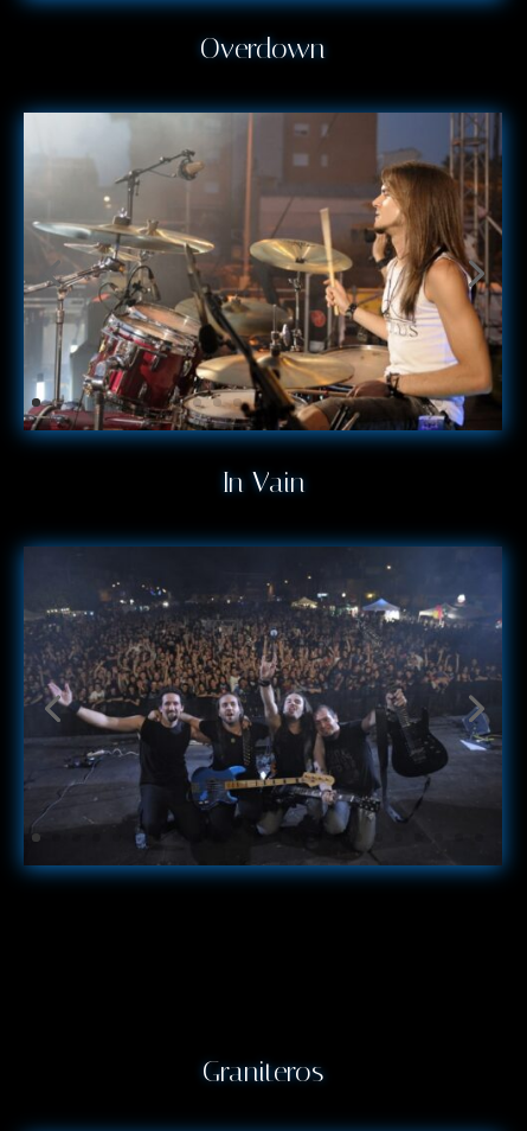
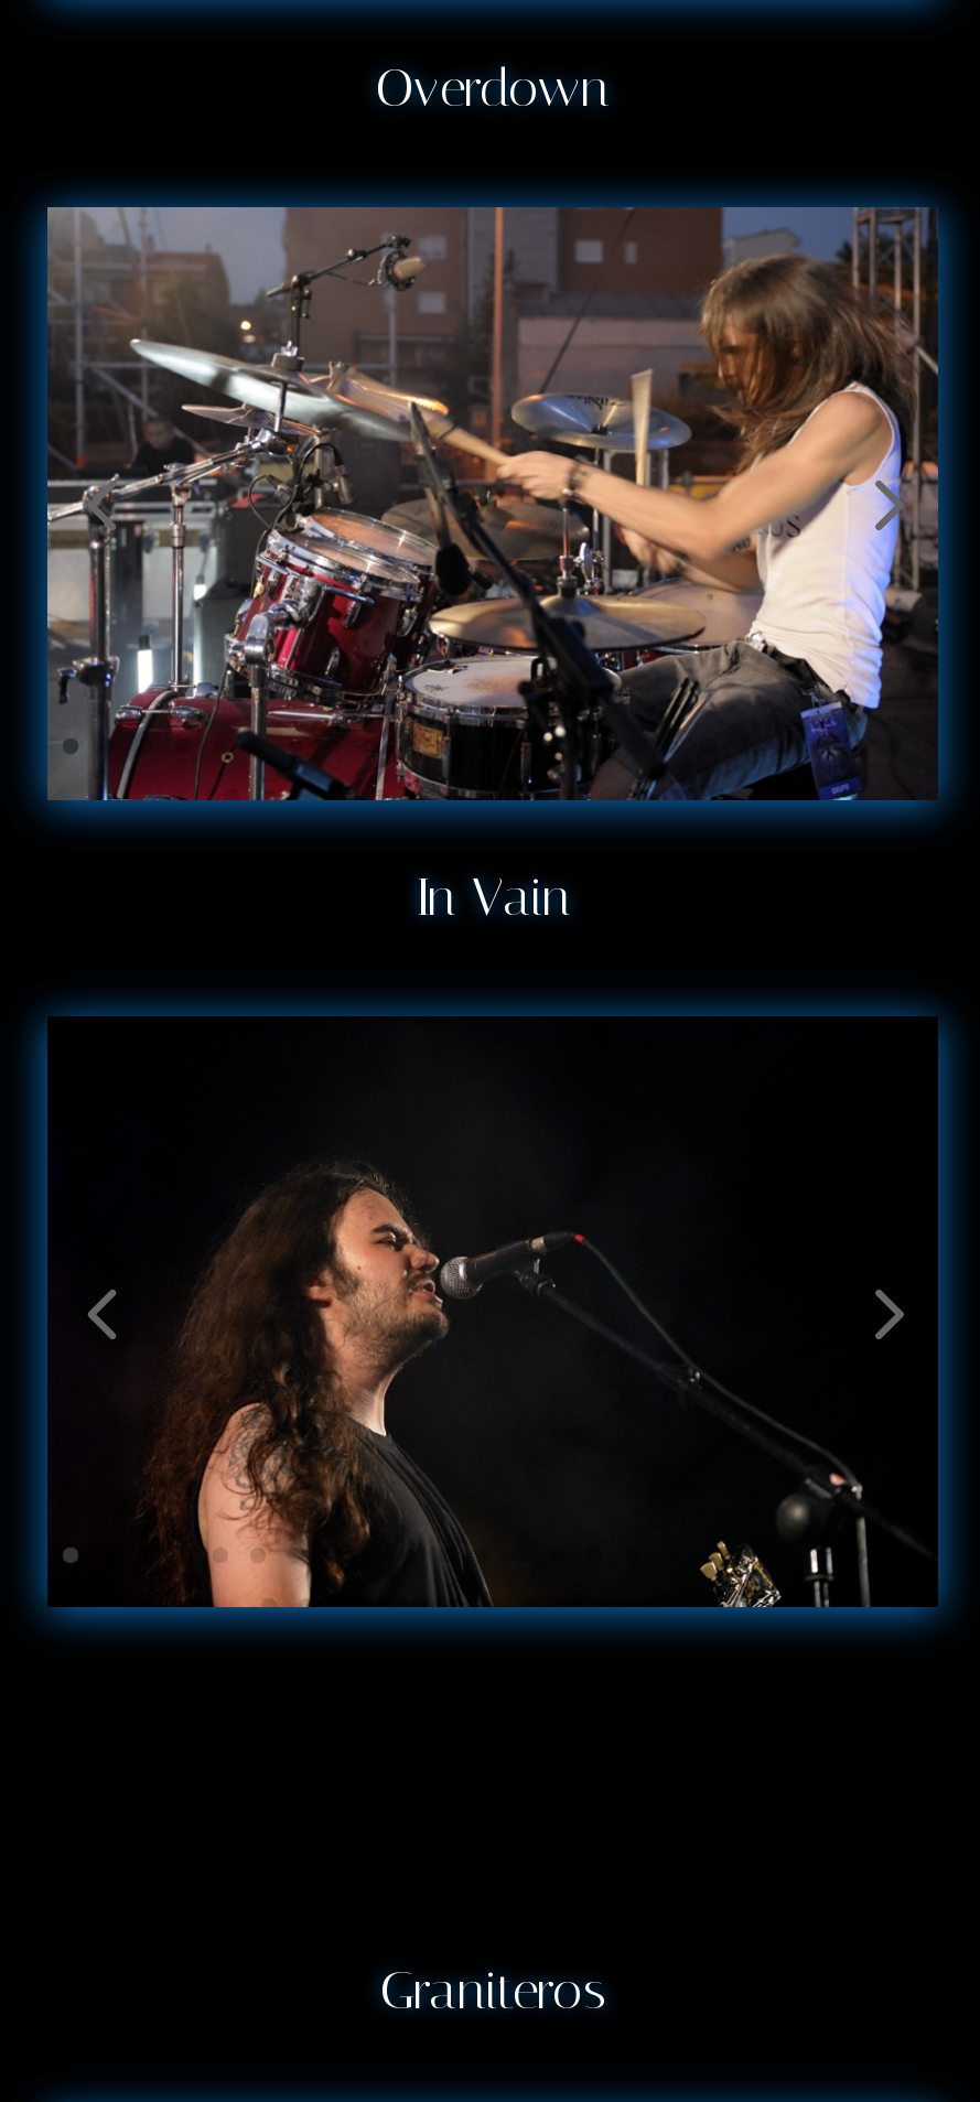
[23,111,502,432] [image] -> [47,207,940,802] [image]
[24,547,503,865] [image] -> [47,1016,938,1609] [image]

